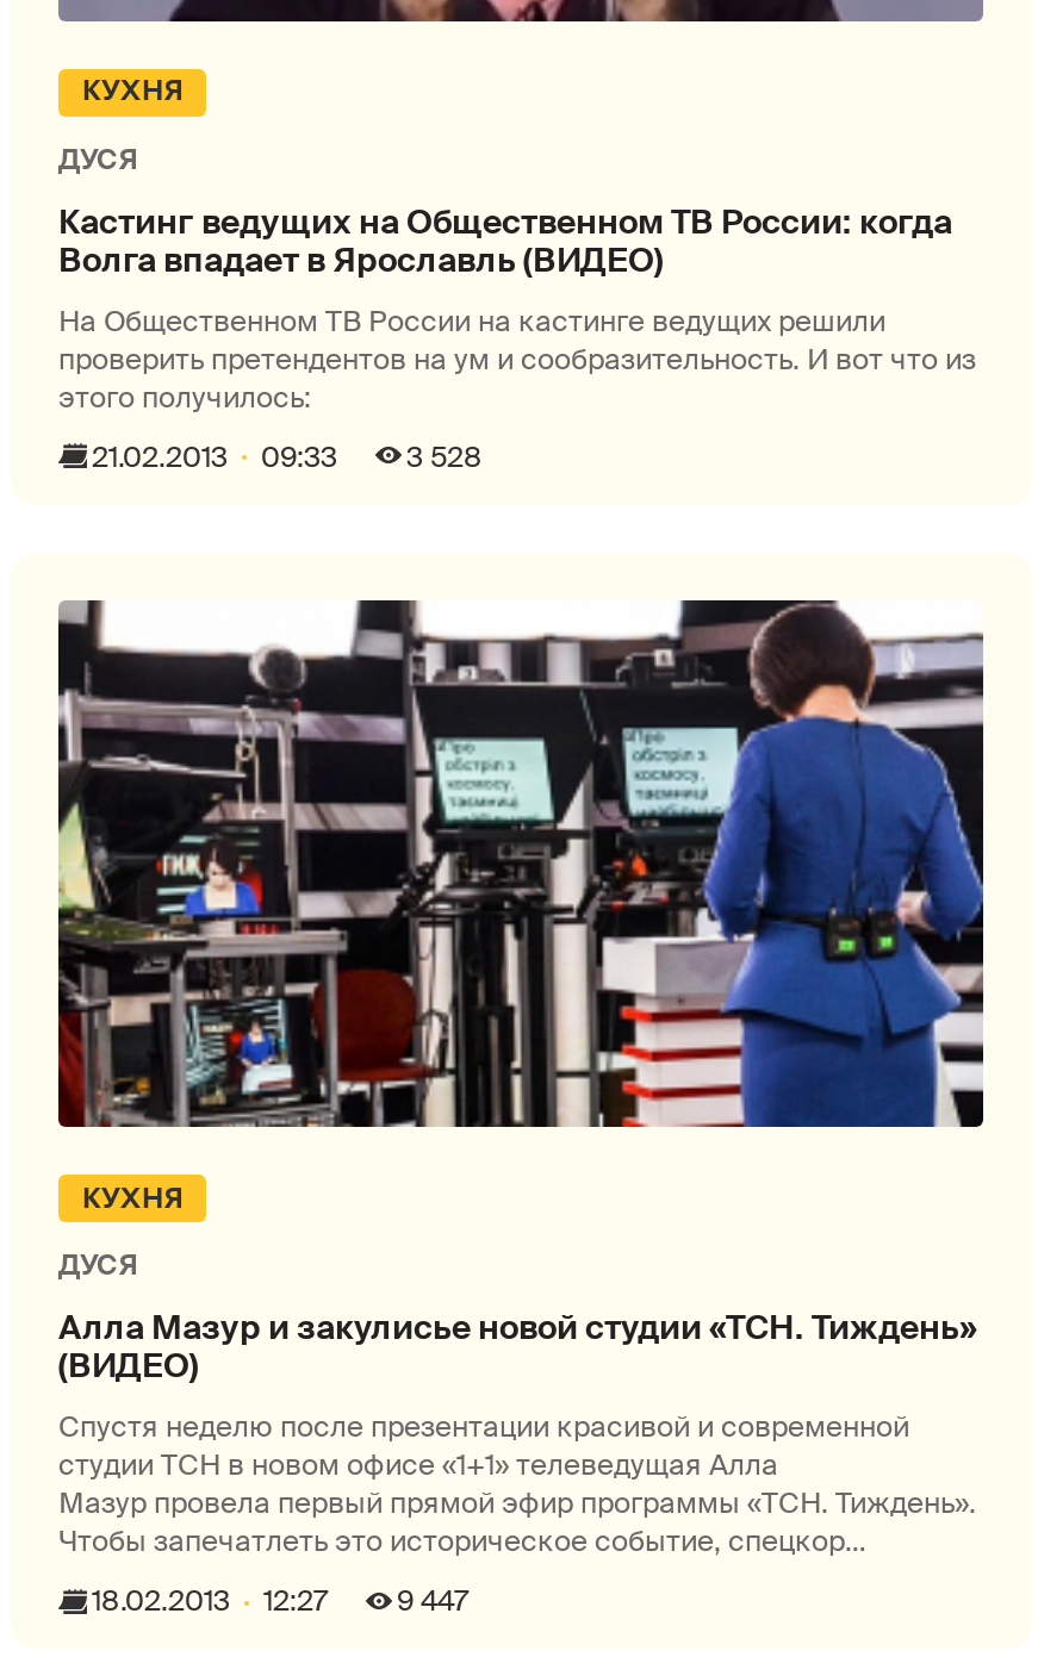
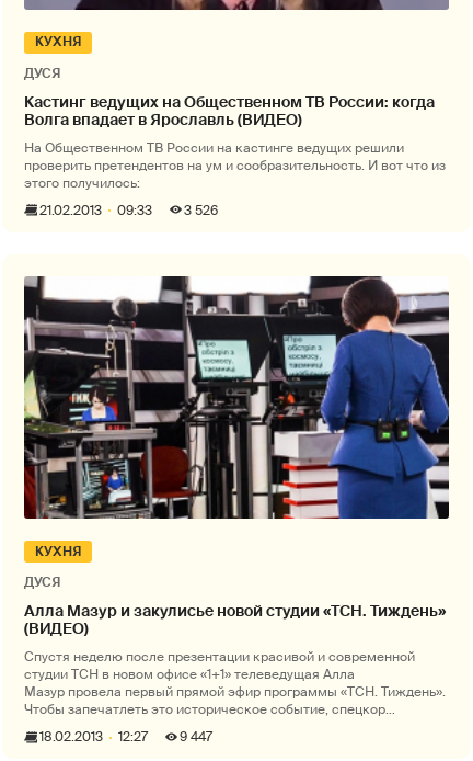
[92,437,483,476] 21.02.2013 09:33 3 528 -> [39,201,218,219] 21.02.2013 09:33 3 526

